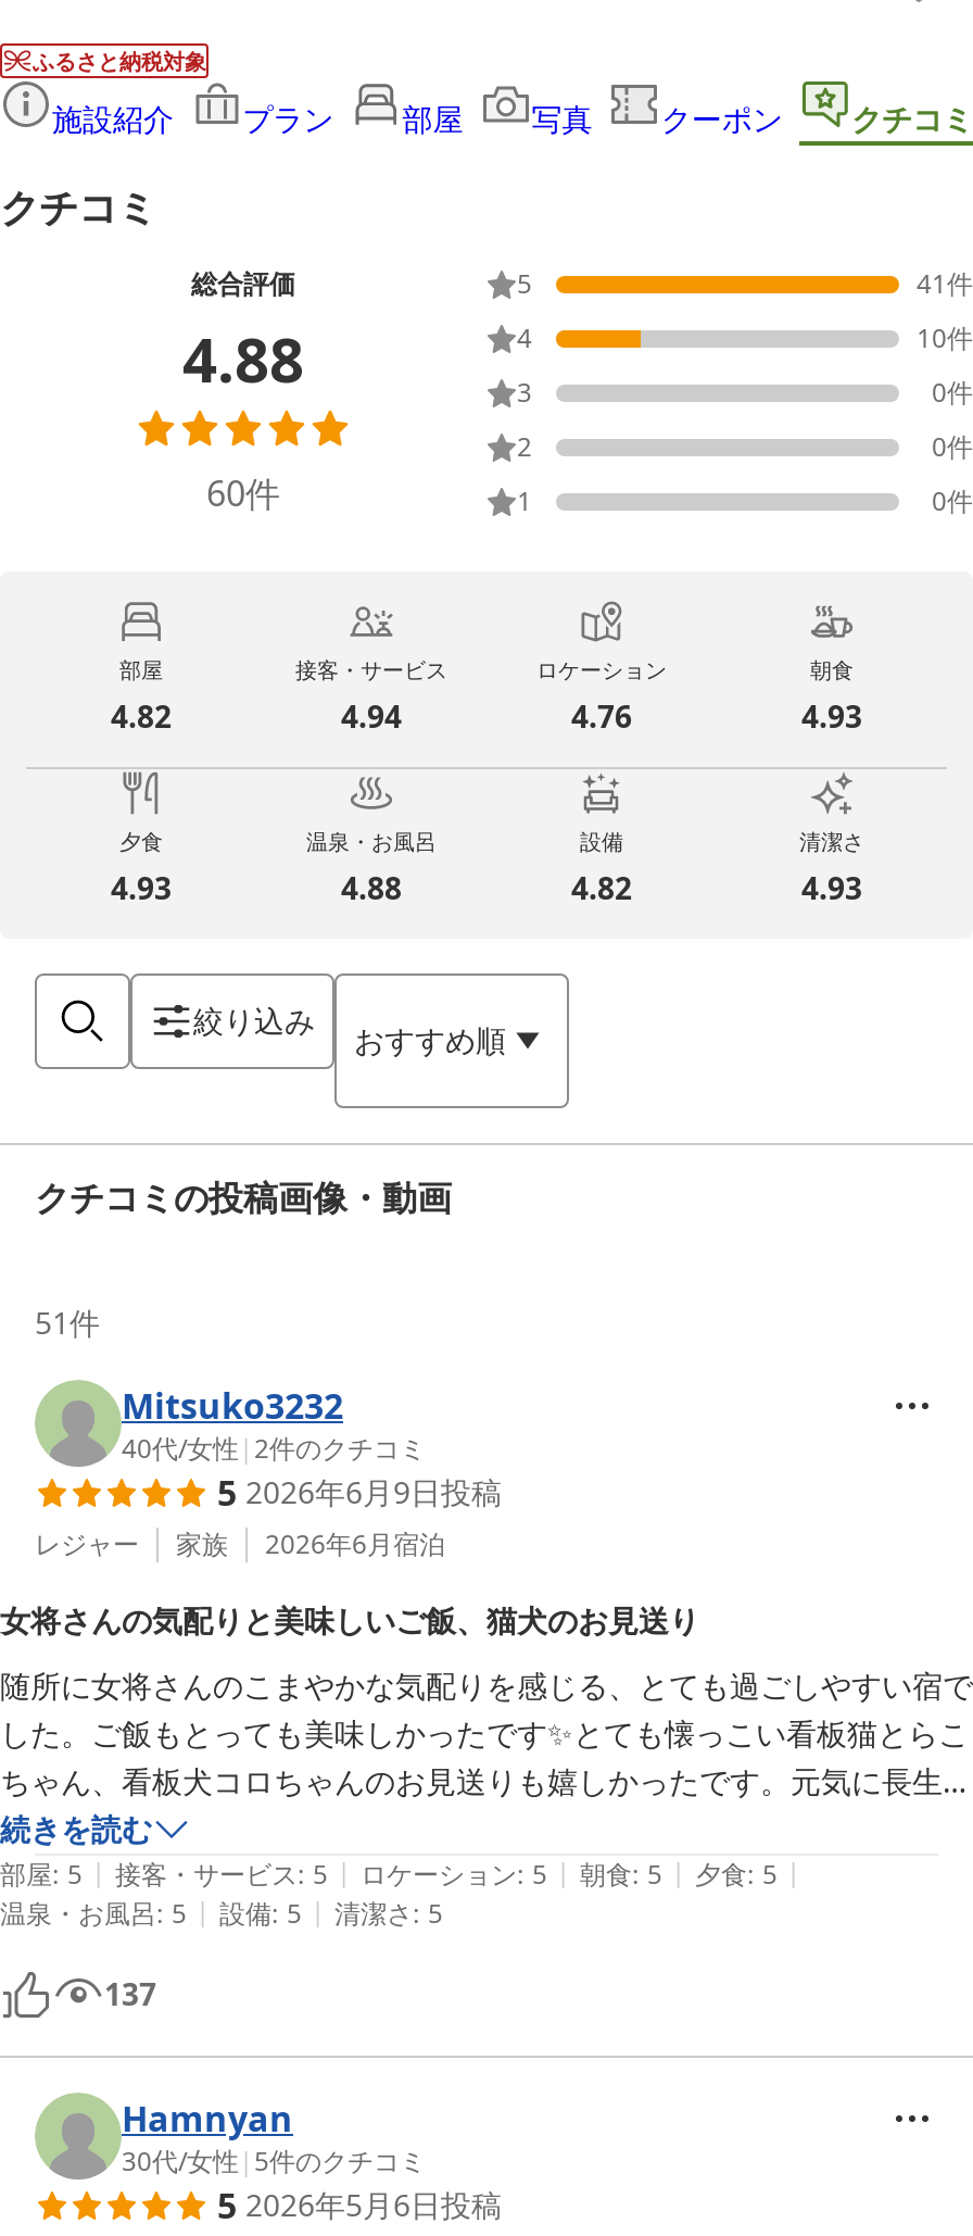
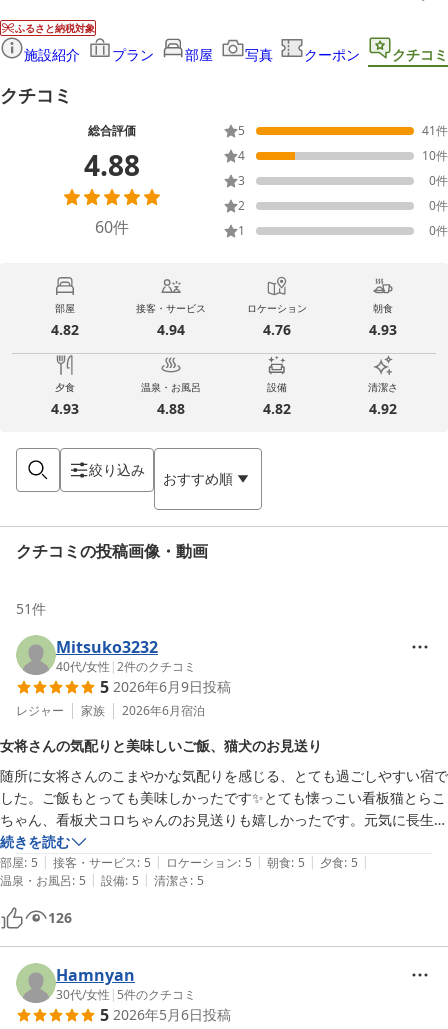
[801,867,862,908] 4.93 -> [369,399,397,418] 4.92
[104,1973,156,2014] 137 -> [48,908,72,927] 126

